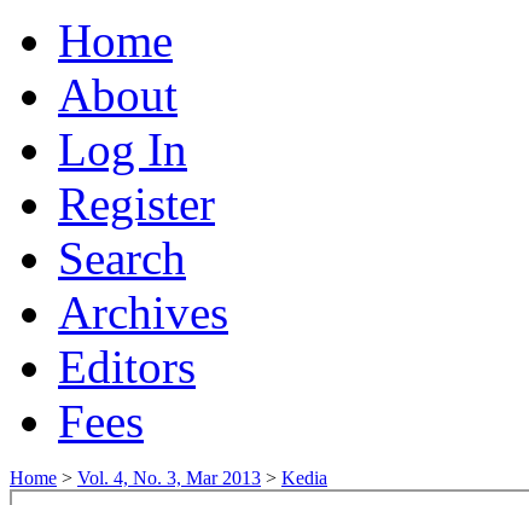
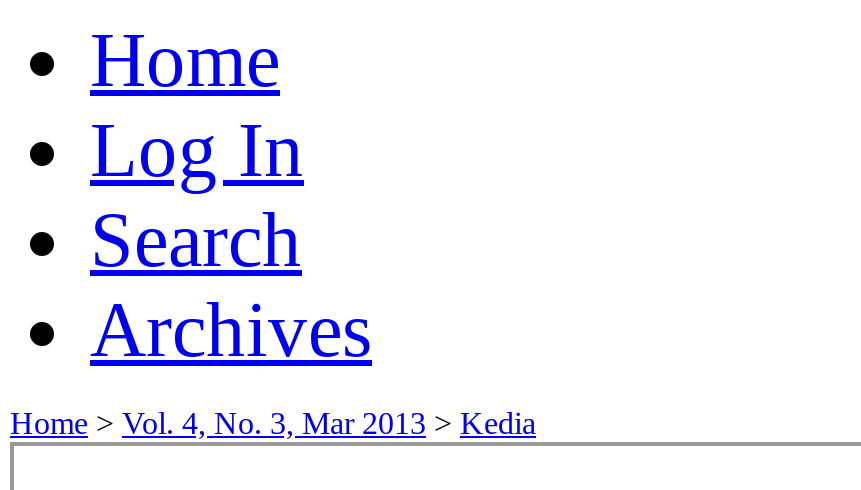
[58,69,178,121] About -> none
[58,177,215,229] Register -> none
[58,341,196,447] Editors | Fees -> none

